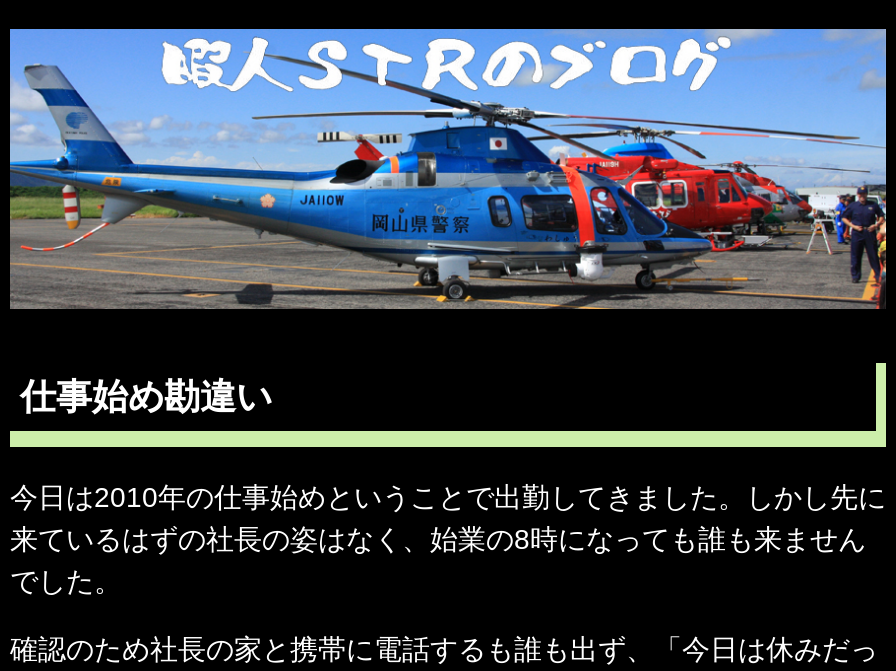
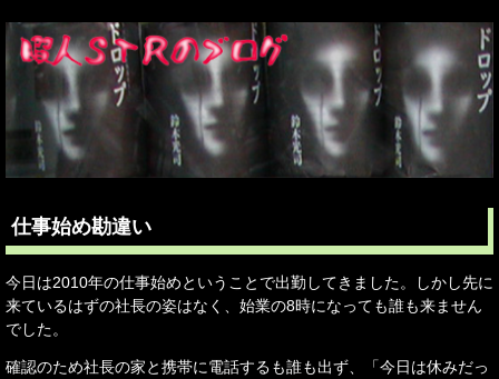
[8,27,888,311] [image] -> [6,21,493,178] [image]

